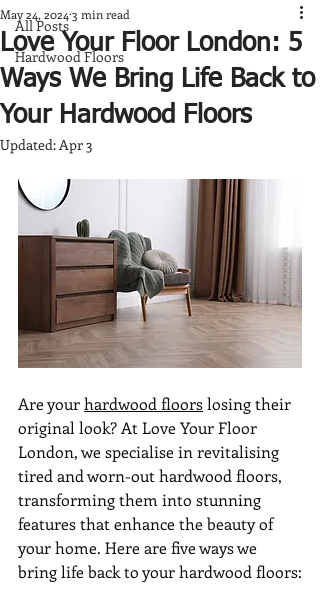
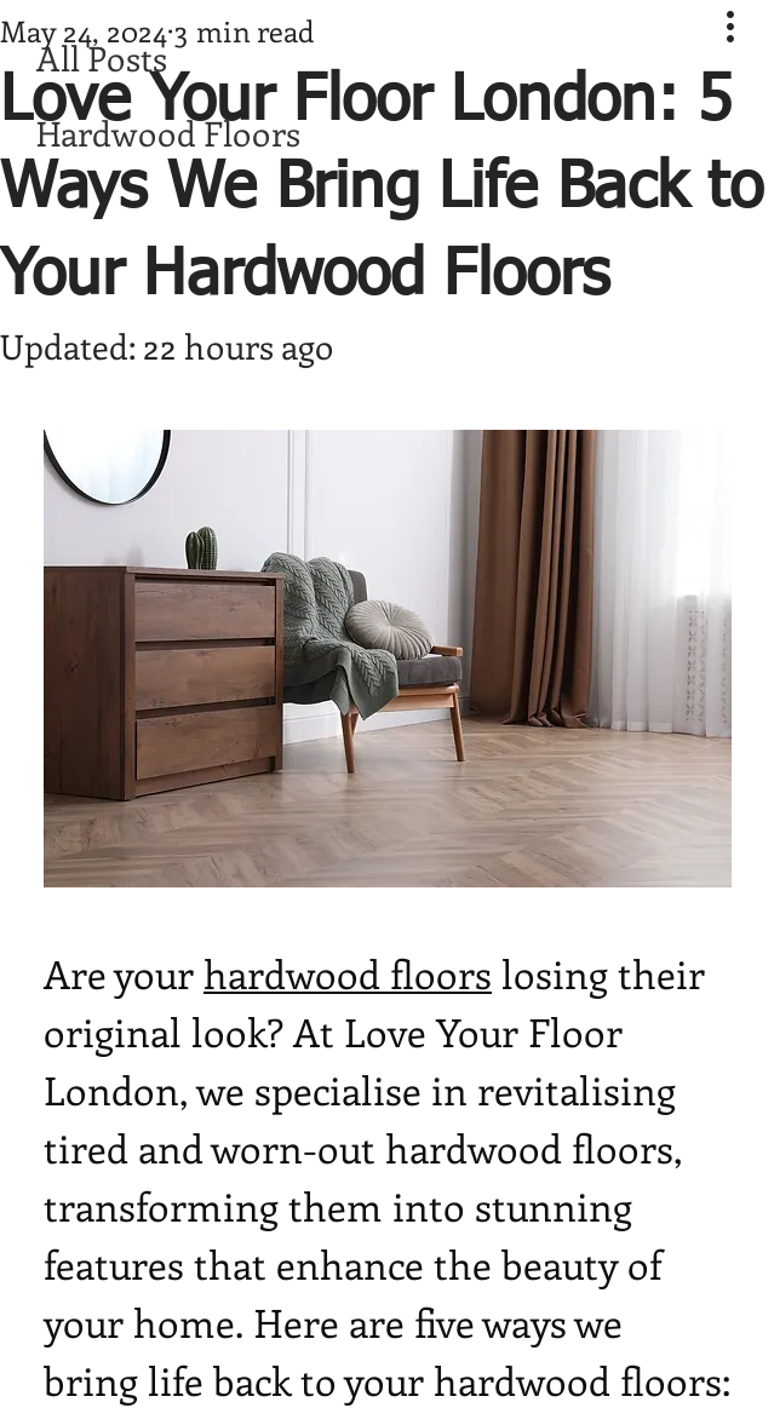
[0,135,93,154] Updated: Apr 3 -> [0,323,334,369] Updated: 22 hours ago

